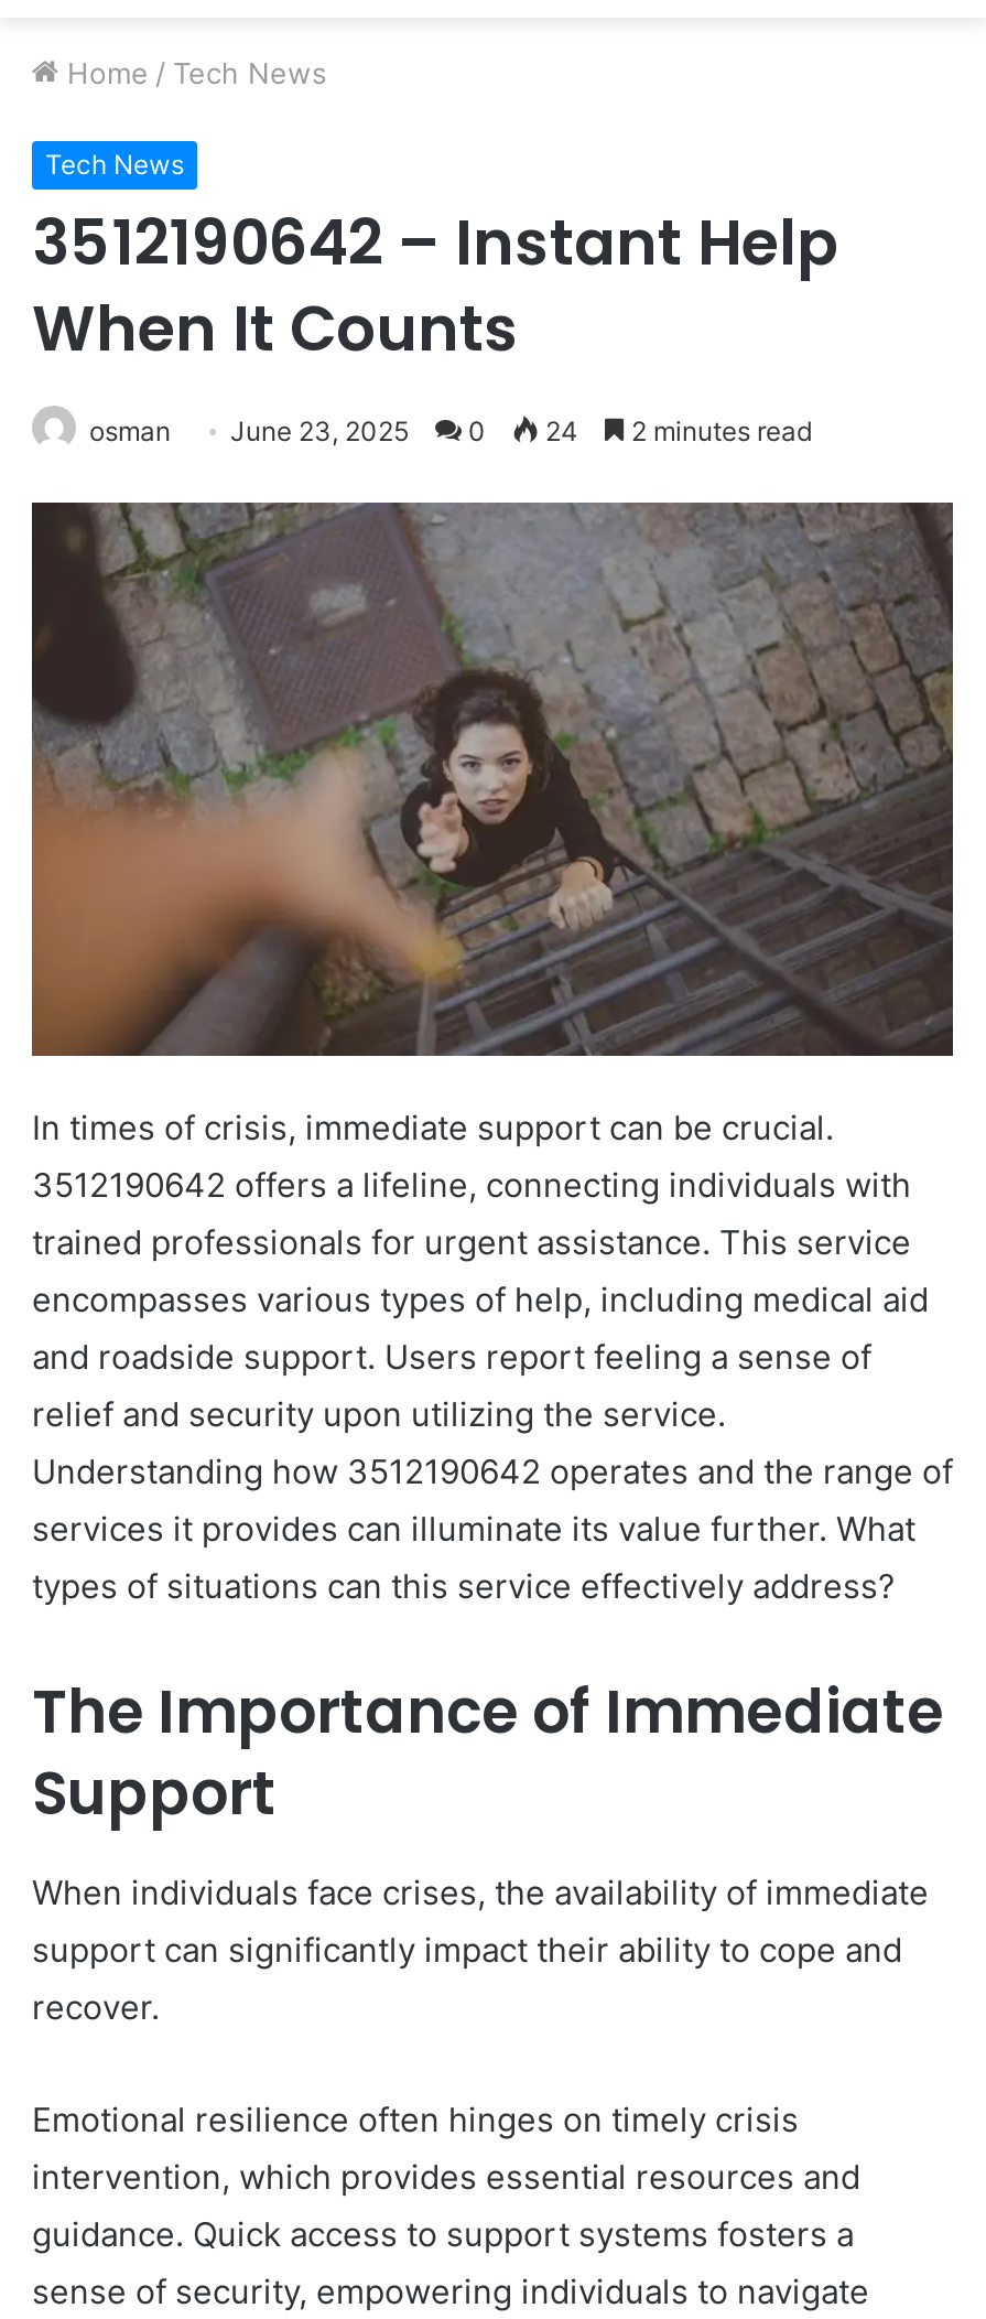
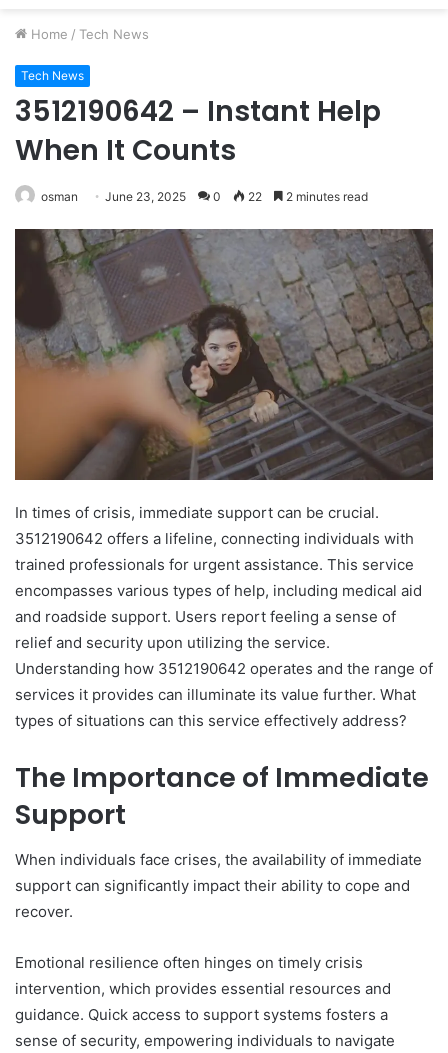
[89,413,812,446] osman June 23, 2025 0 24 2 minutes read -> [41,188,368,203] osman June 23, 2025 0 22 2 minutes read

